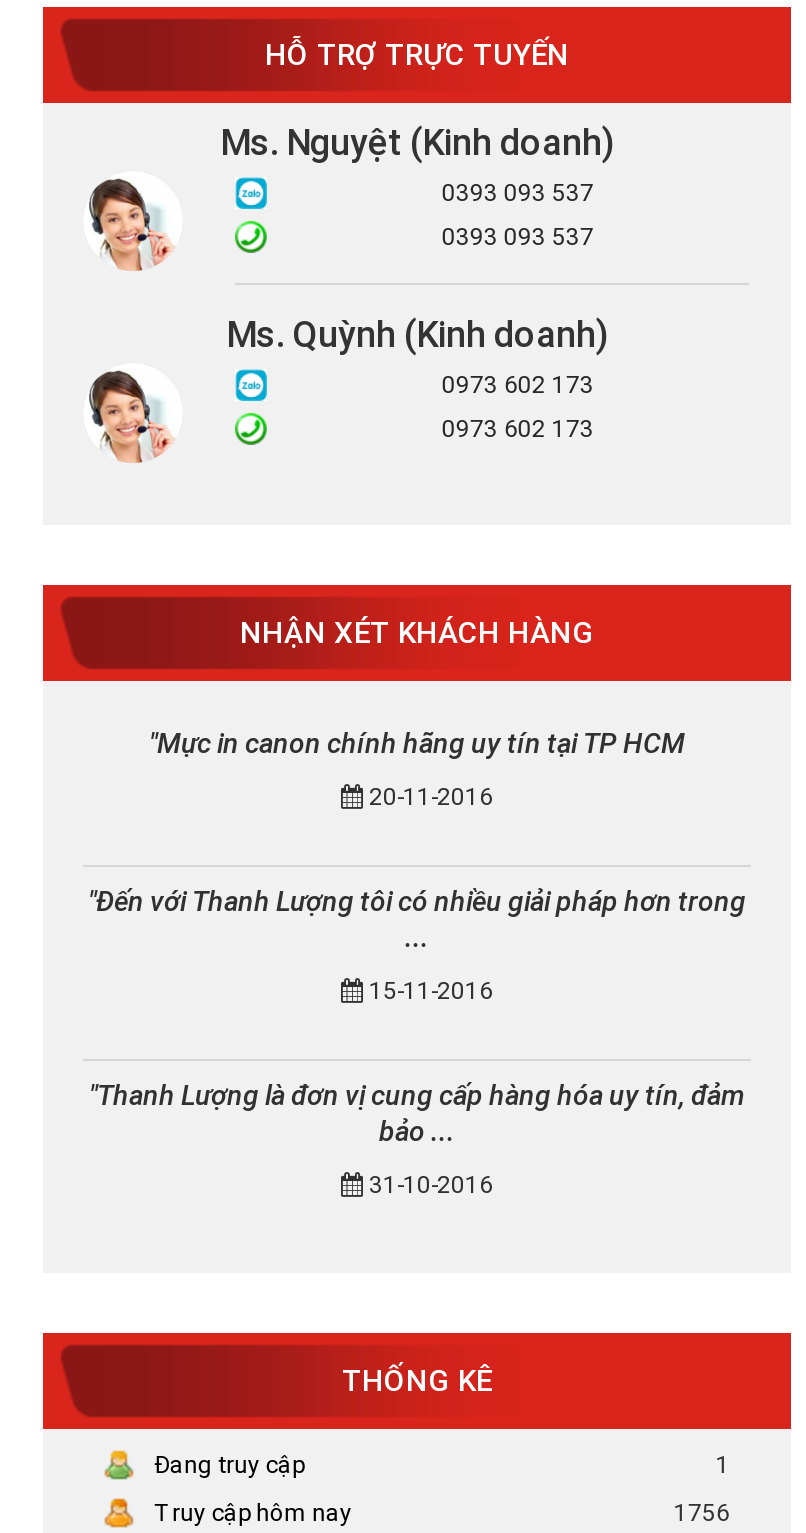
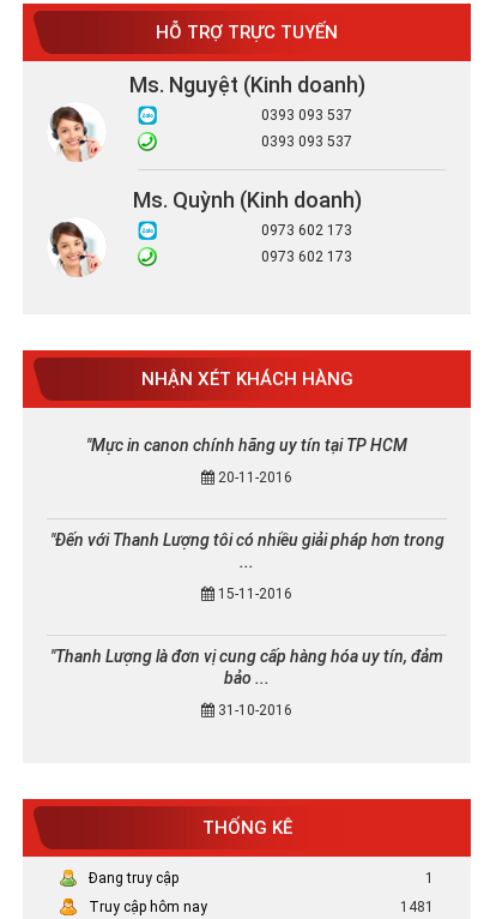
[674,1499,730,1527] 1756 -> [401,899,434,915] 1481

